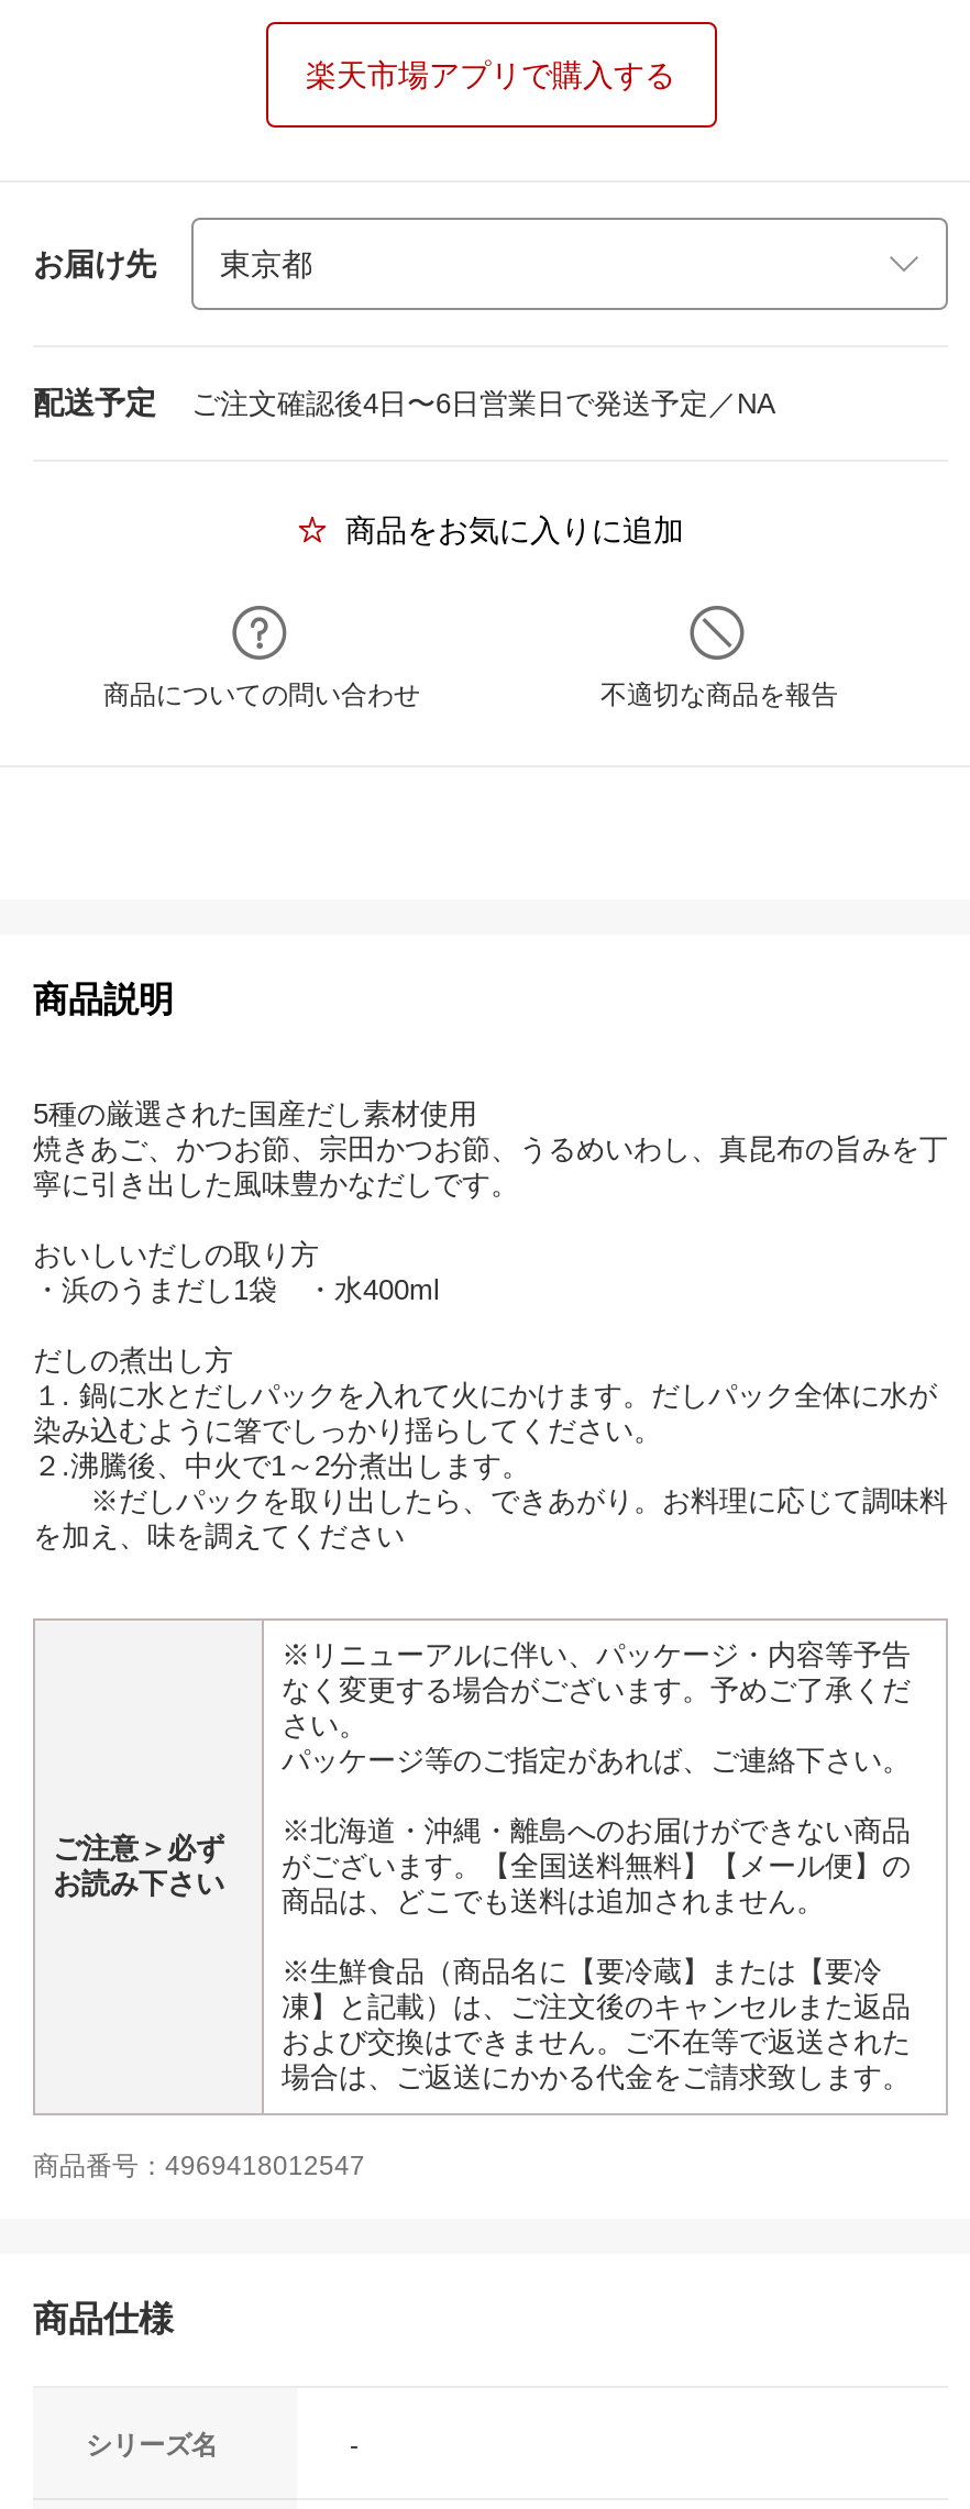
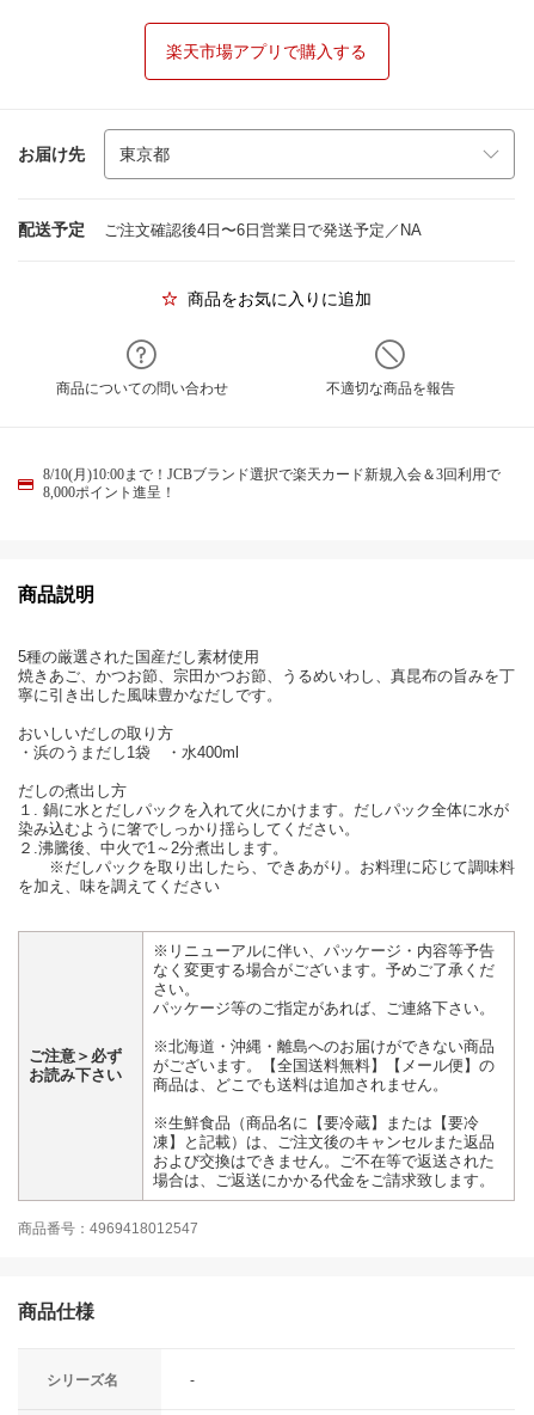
none -> [43,466,501,501] 8/10(月)10:00まで！JCBブランド選択で楽天カード新規入会＆3回利用で | 8,000ポイント進呈！

